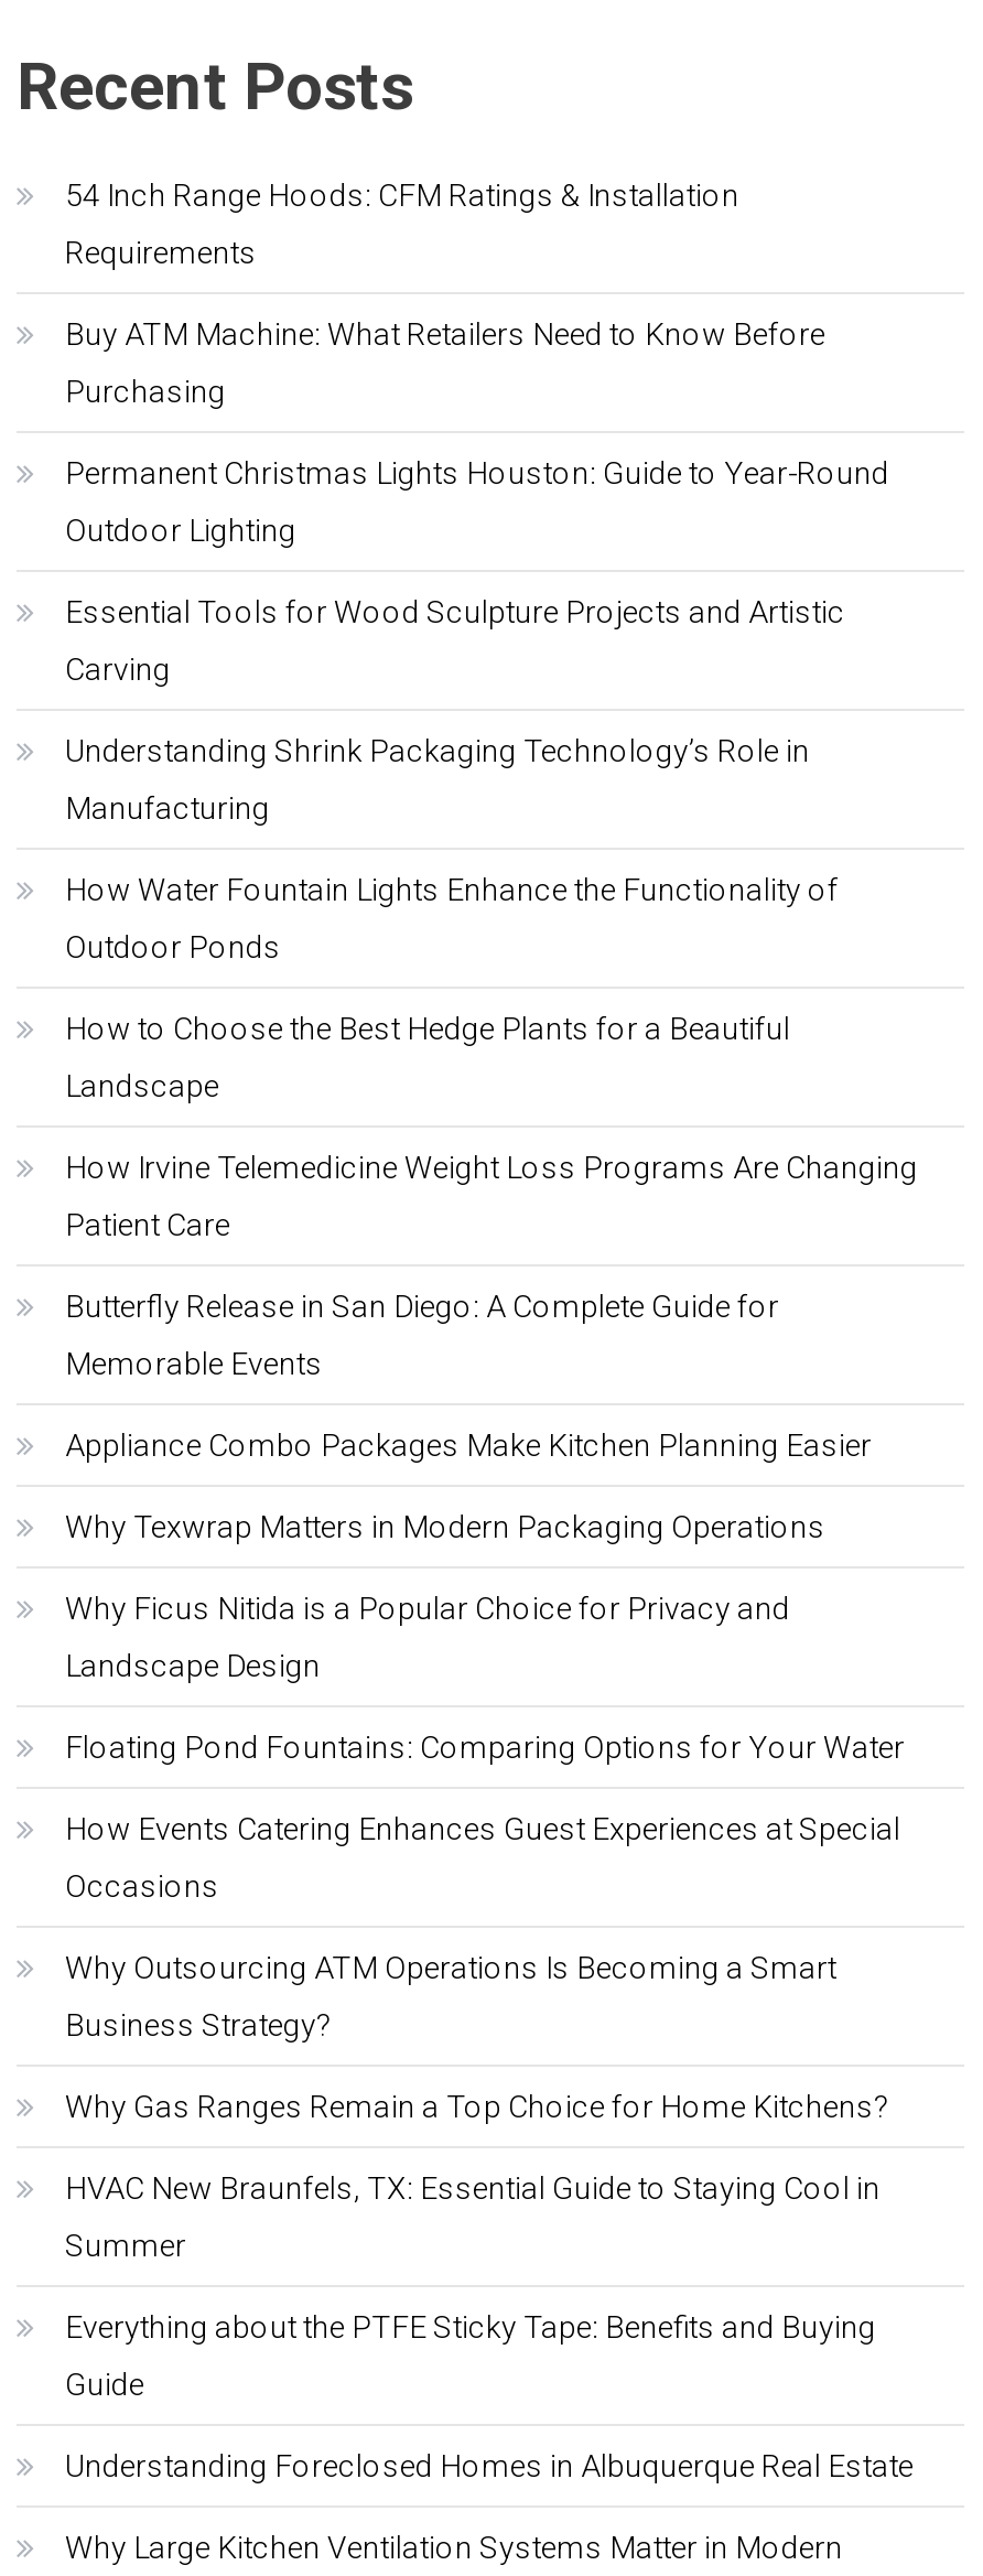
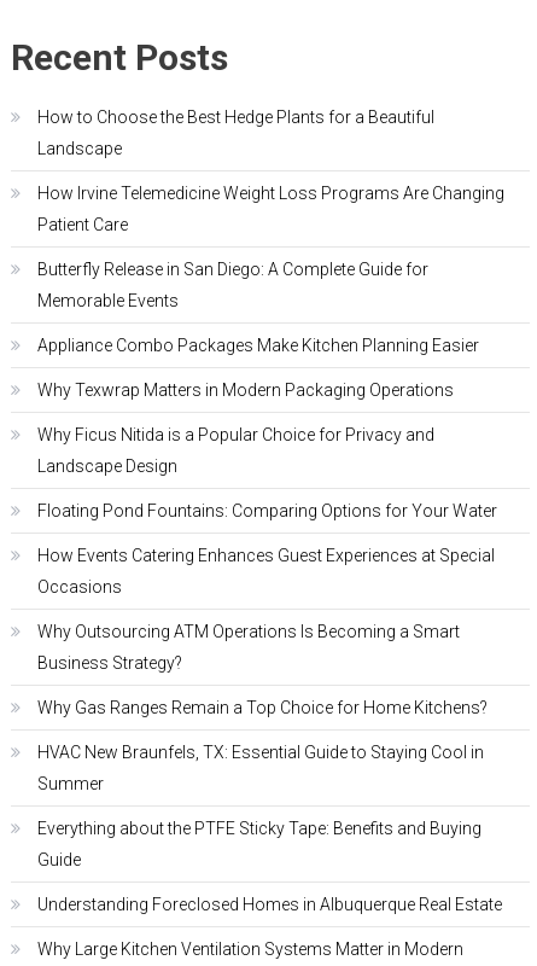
[65,177,889,964] 54 Inch Range Hoods: CFM Ratings & Installation | Requirements | Buy ATM Machine: What Retailers Need to Know Before | Purchasing | Permanent Christmas Lights Houston: Guide to Year-Round | Outdoor Lighting | Essential Tools for Wood Sculpture Projects and Artistic | Carving | Understanding Shrink Packaging Technology’s Role in | Manufacturing | How Water Fountain Lights Enhance the Functionality of | Outdoor Ponds -> none

